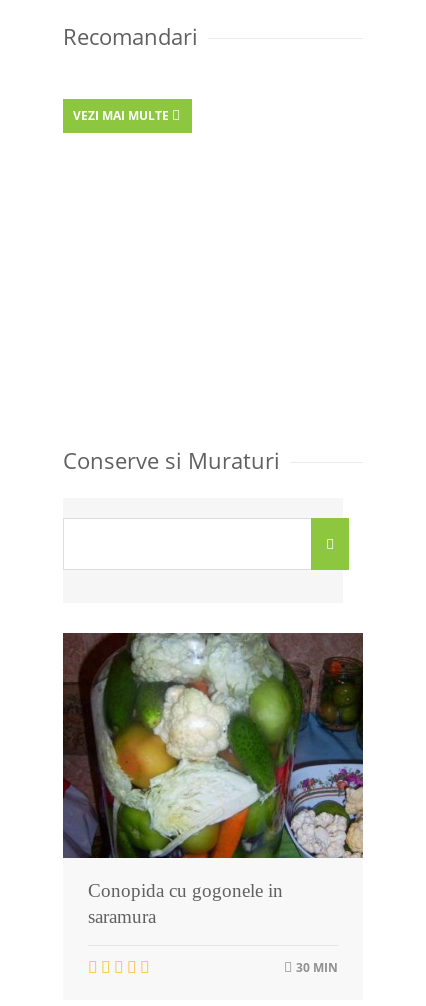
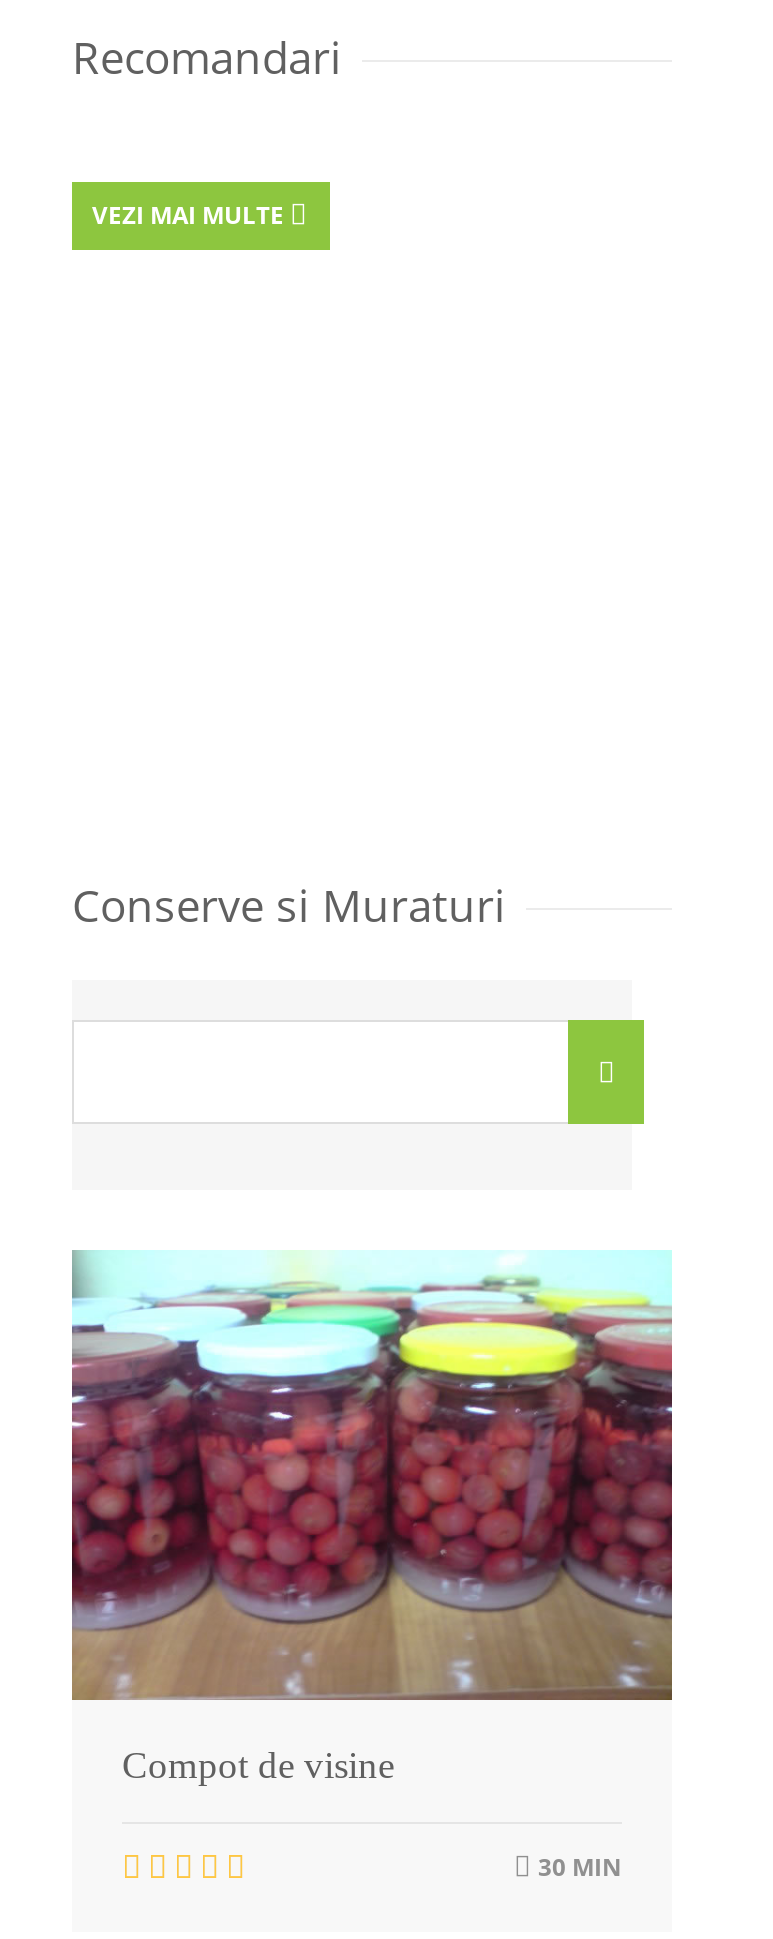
[62,632,364,927] [image] | Conopida cu gogonele in | saramura -> [70,1250,674,1786] [image] | Compot de visine

